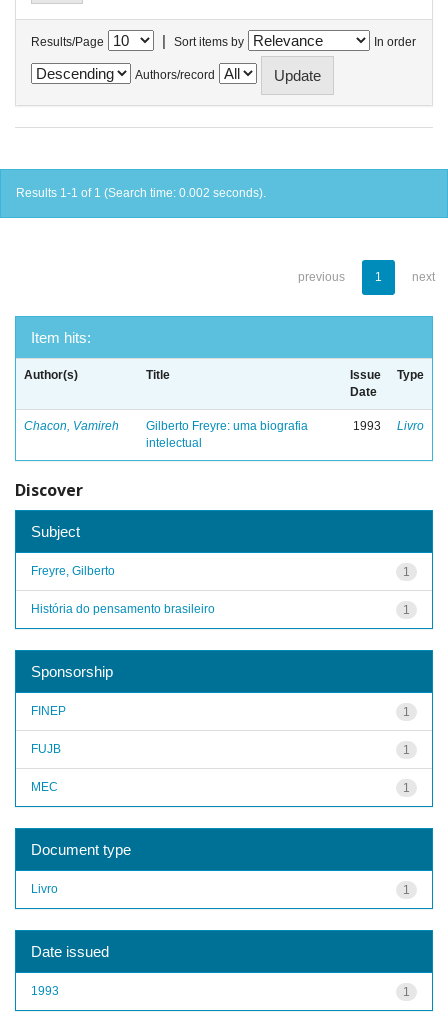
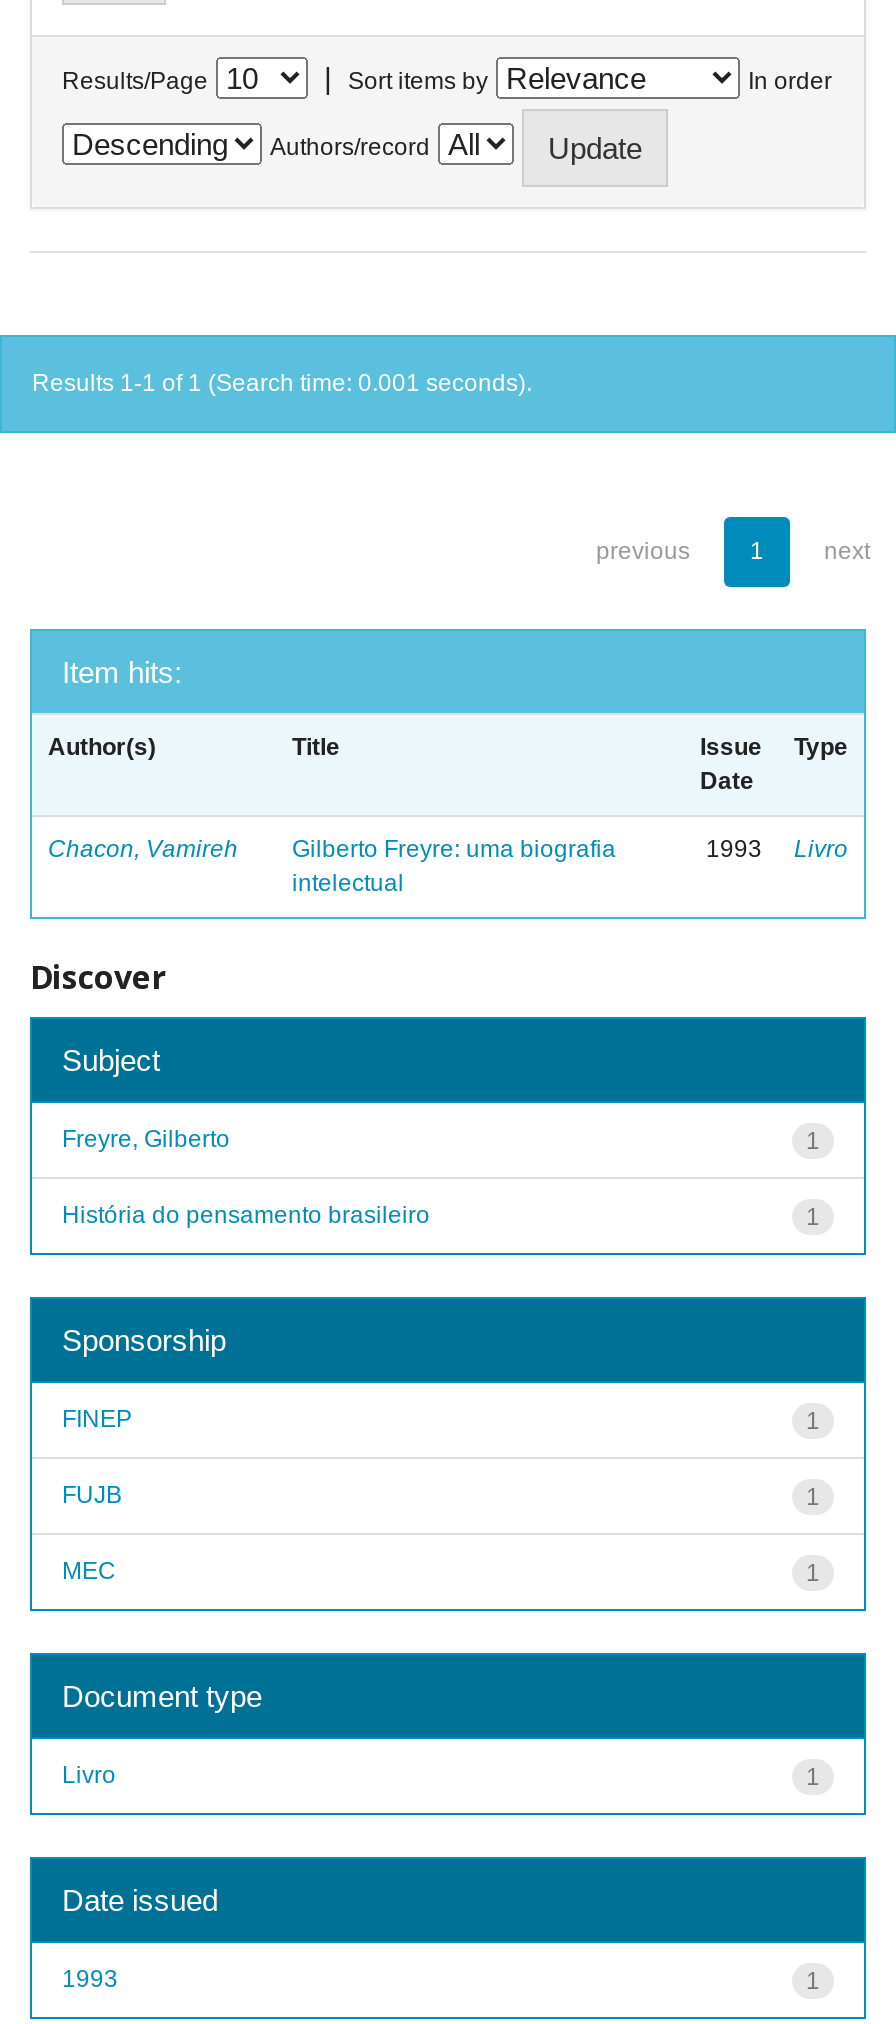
[16,186,266,200] Results 1-1 of 1 (Search time: 0.002 seconds). -> [32,369,532,397] Results 1-1 of 1 (Search time: 0.001 seconds).

